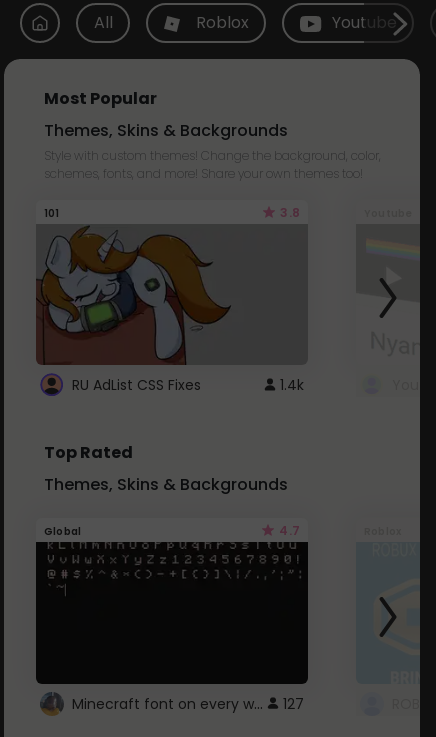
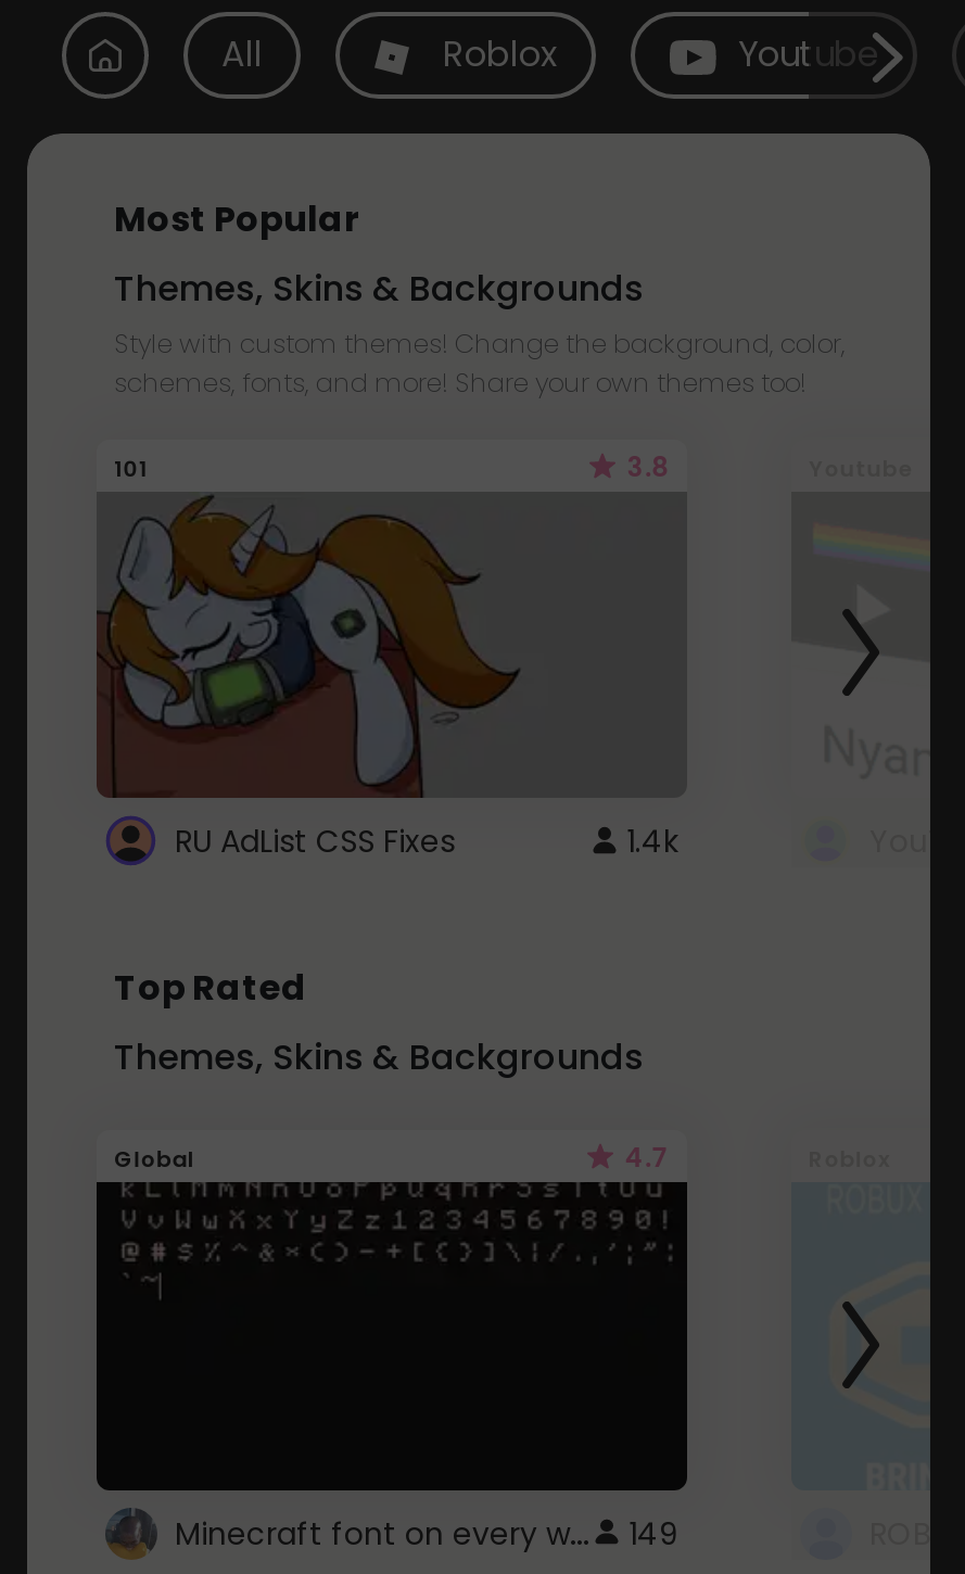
[283,694,304,714] 127 -> [628,1512,678,1555] 149

